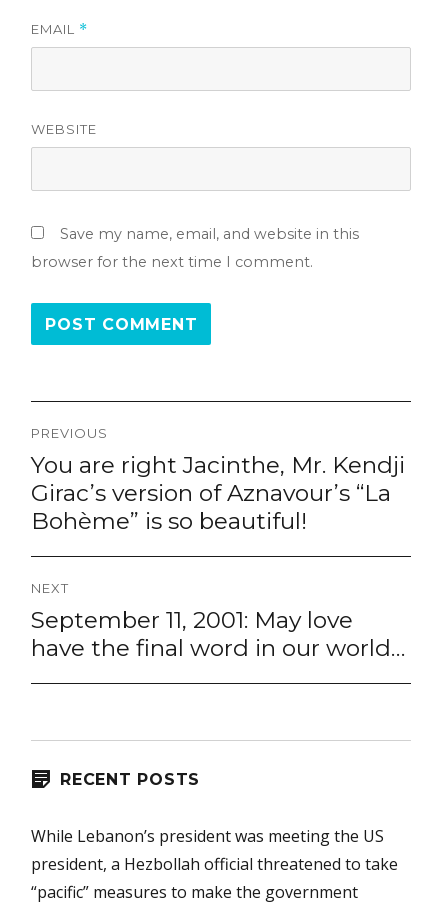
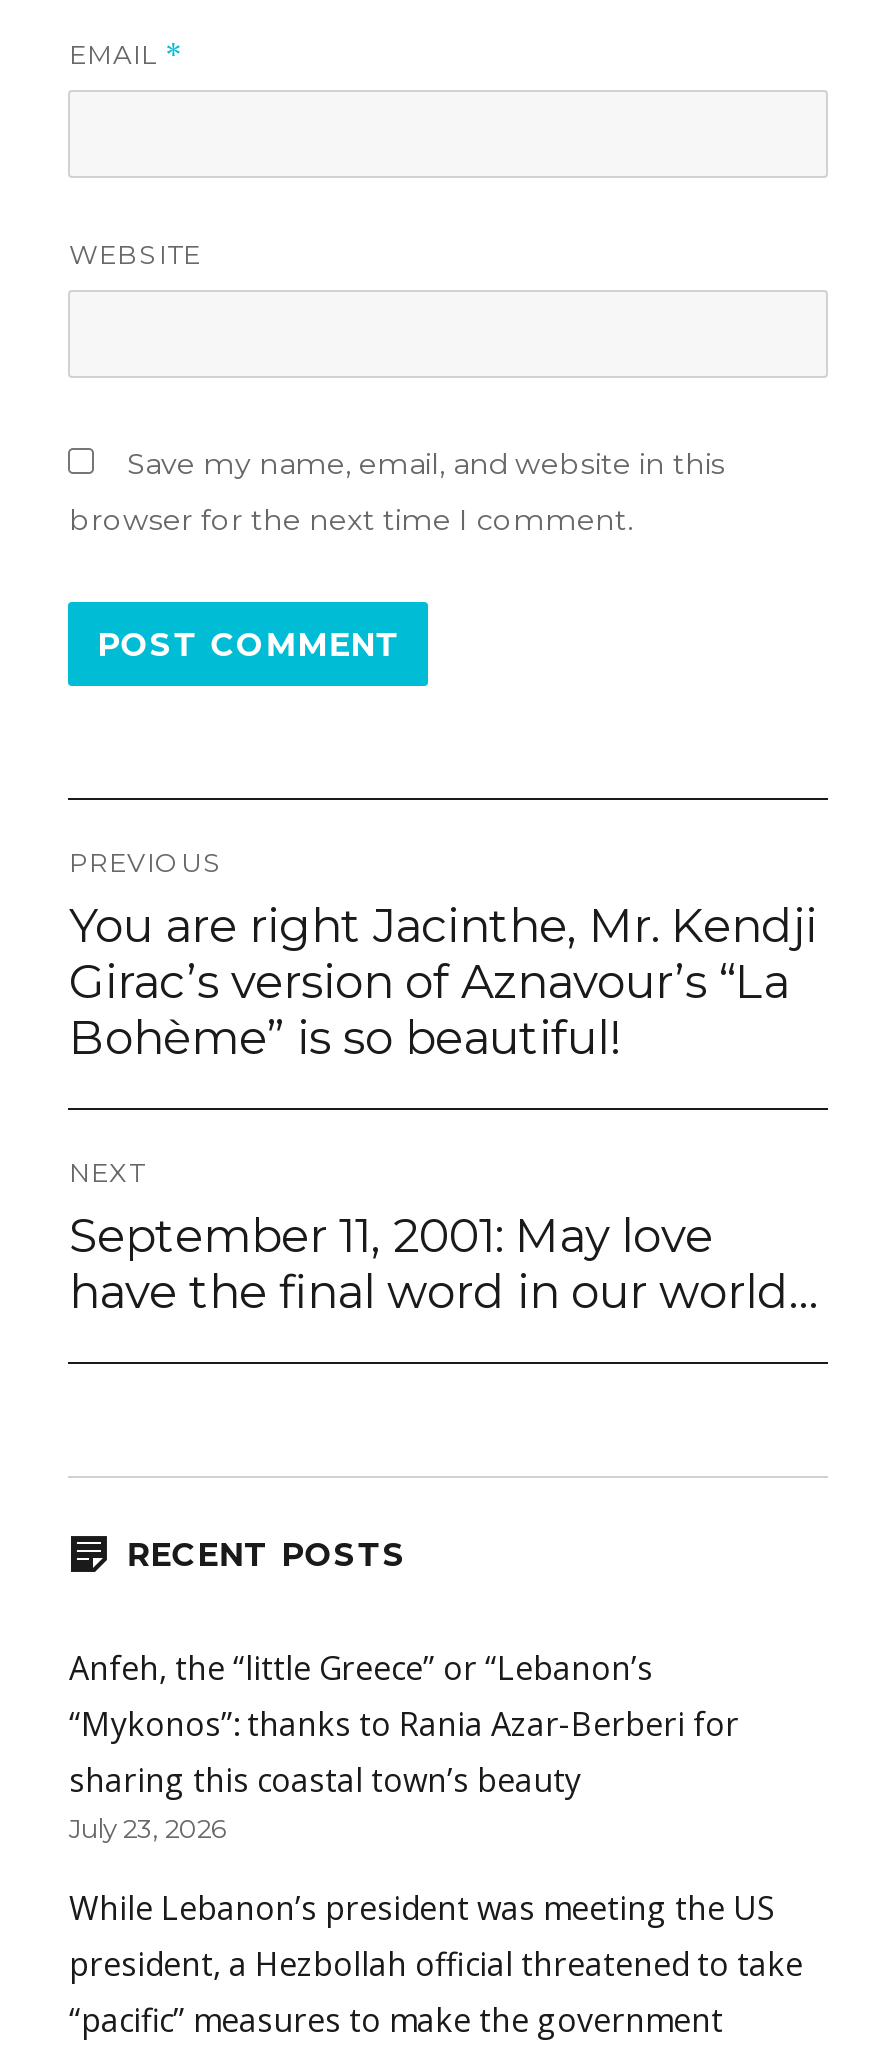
none -> [69,1646,739,1844] Anfeh, the “little Greece” or “Lebanon’s | “Mykonos”: thanks to Rania Azar-Berberi for | sharing this coastal town’s beauty | July 23, 2026

